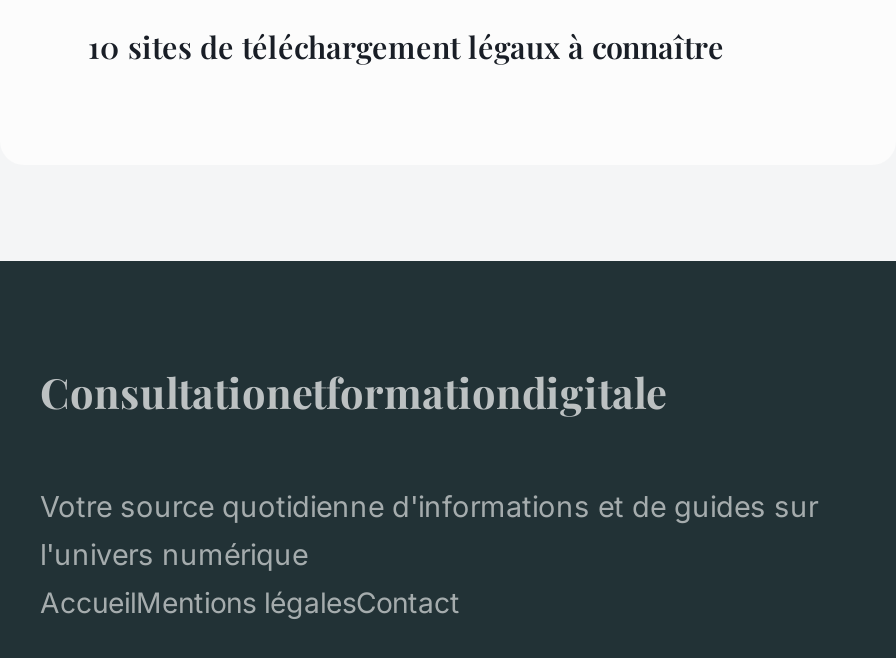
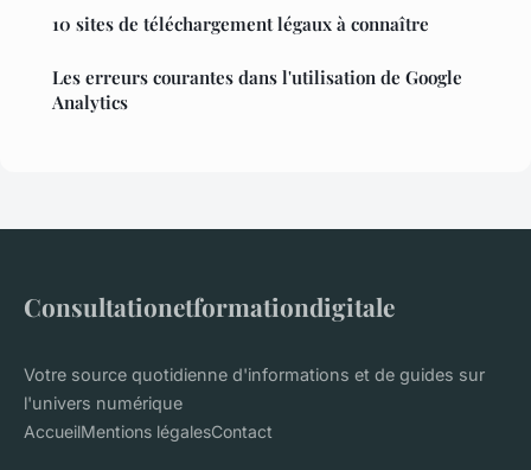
none -> [52,65,462,114] Les erreurs courantes dans l'utilisation de Google | Analytics

